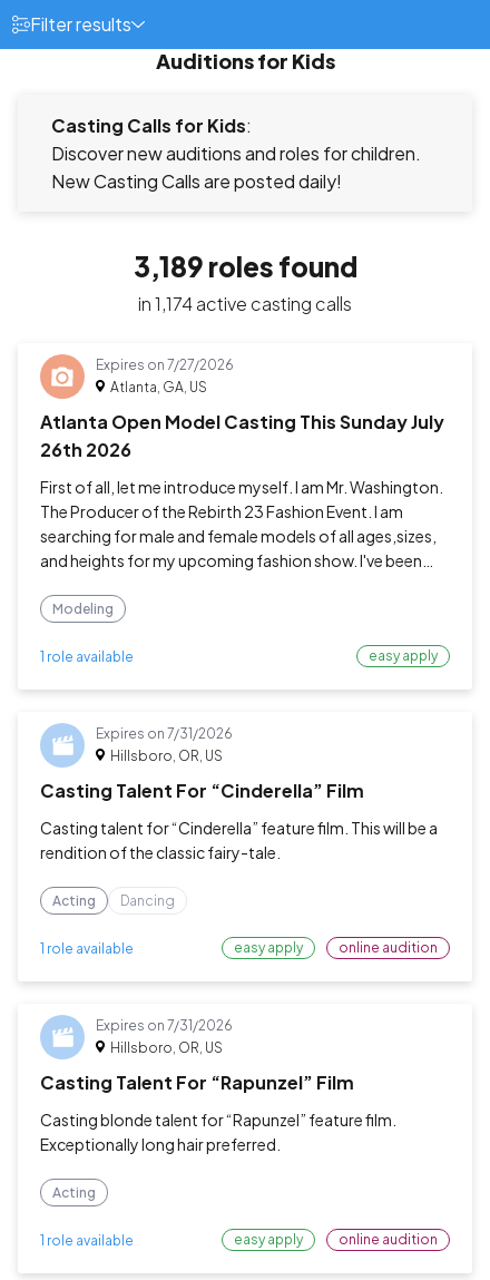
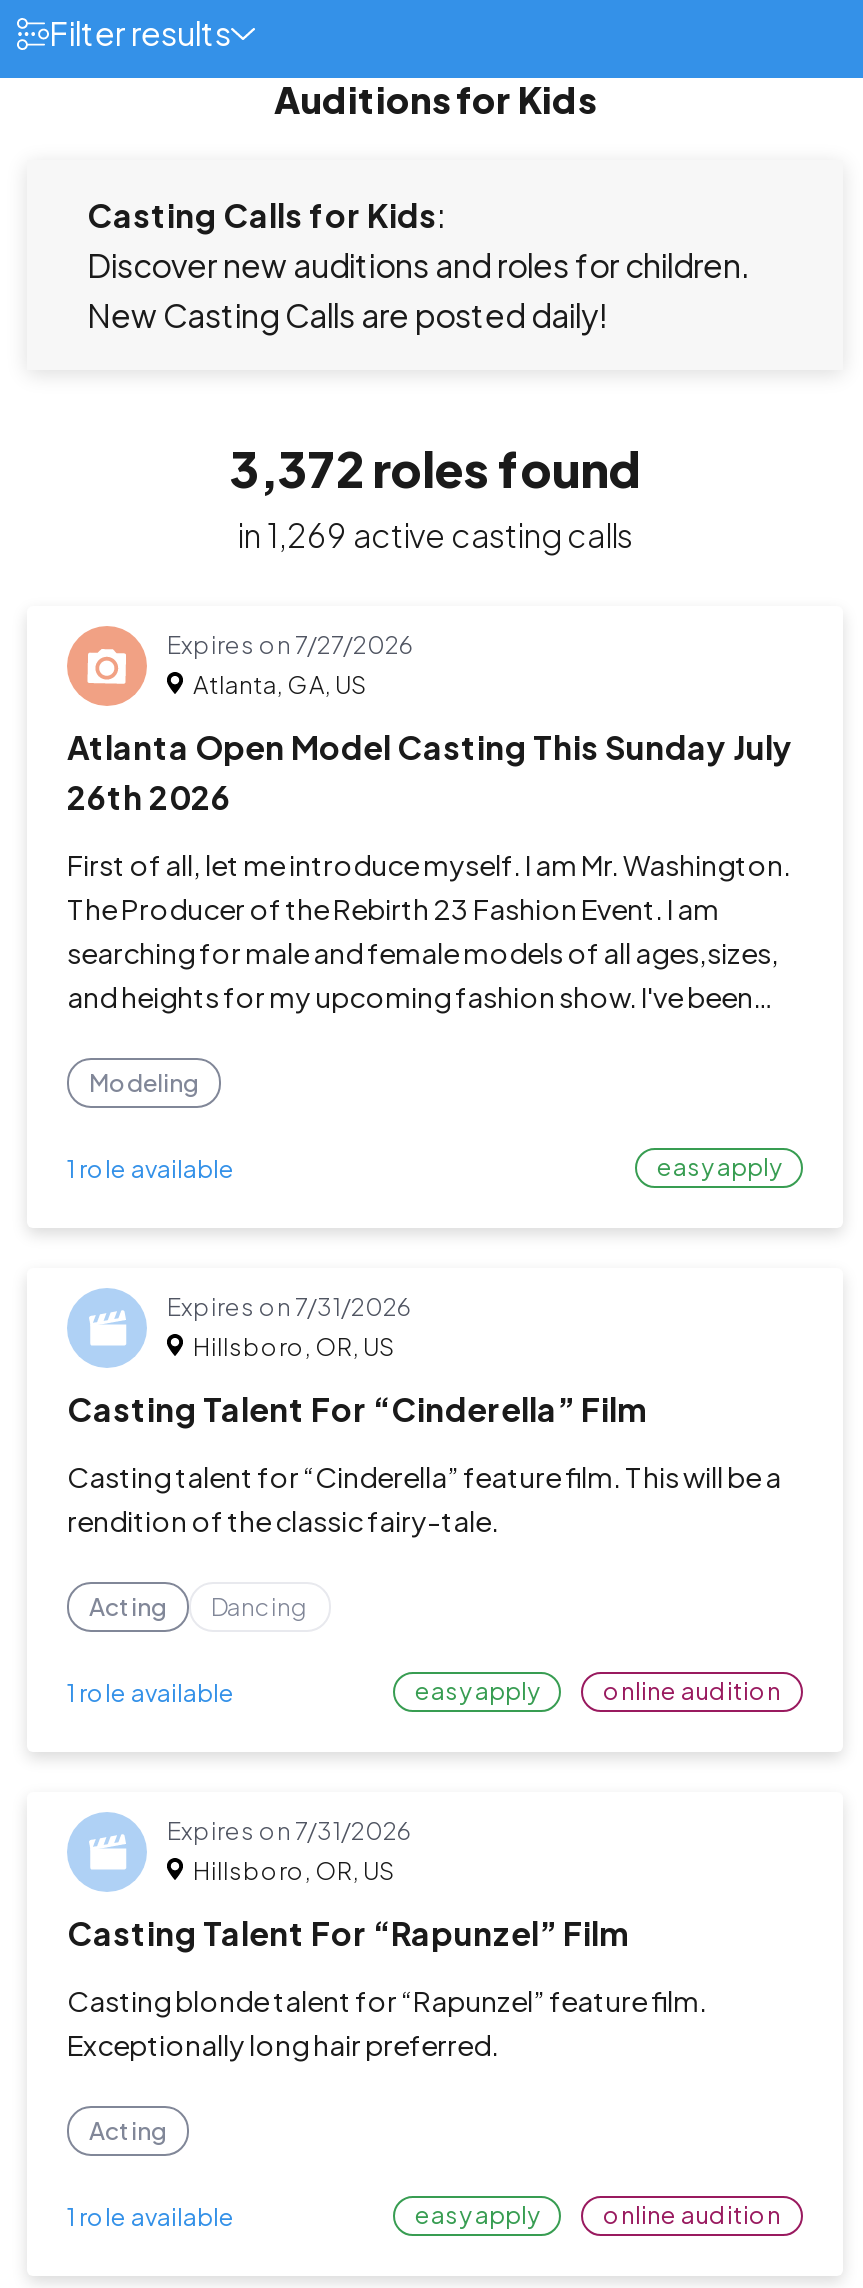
[133,250,357,283] 3,189 roles found -> [230,438,640,498] 3,372 roles found
[138,292,352,315] in 1,174 active casting calls -> [237,514,633,556] in 1,269 active casting calls

